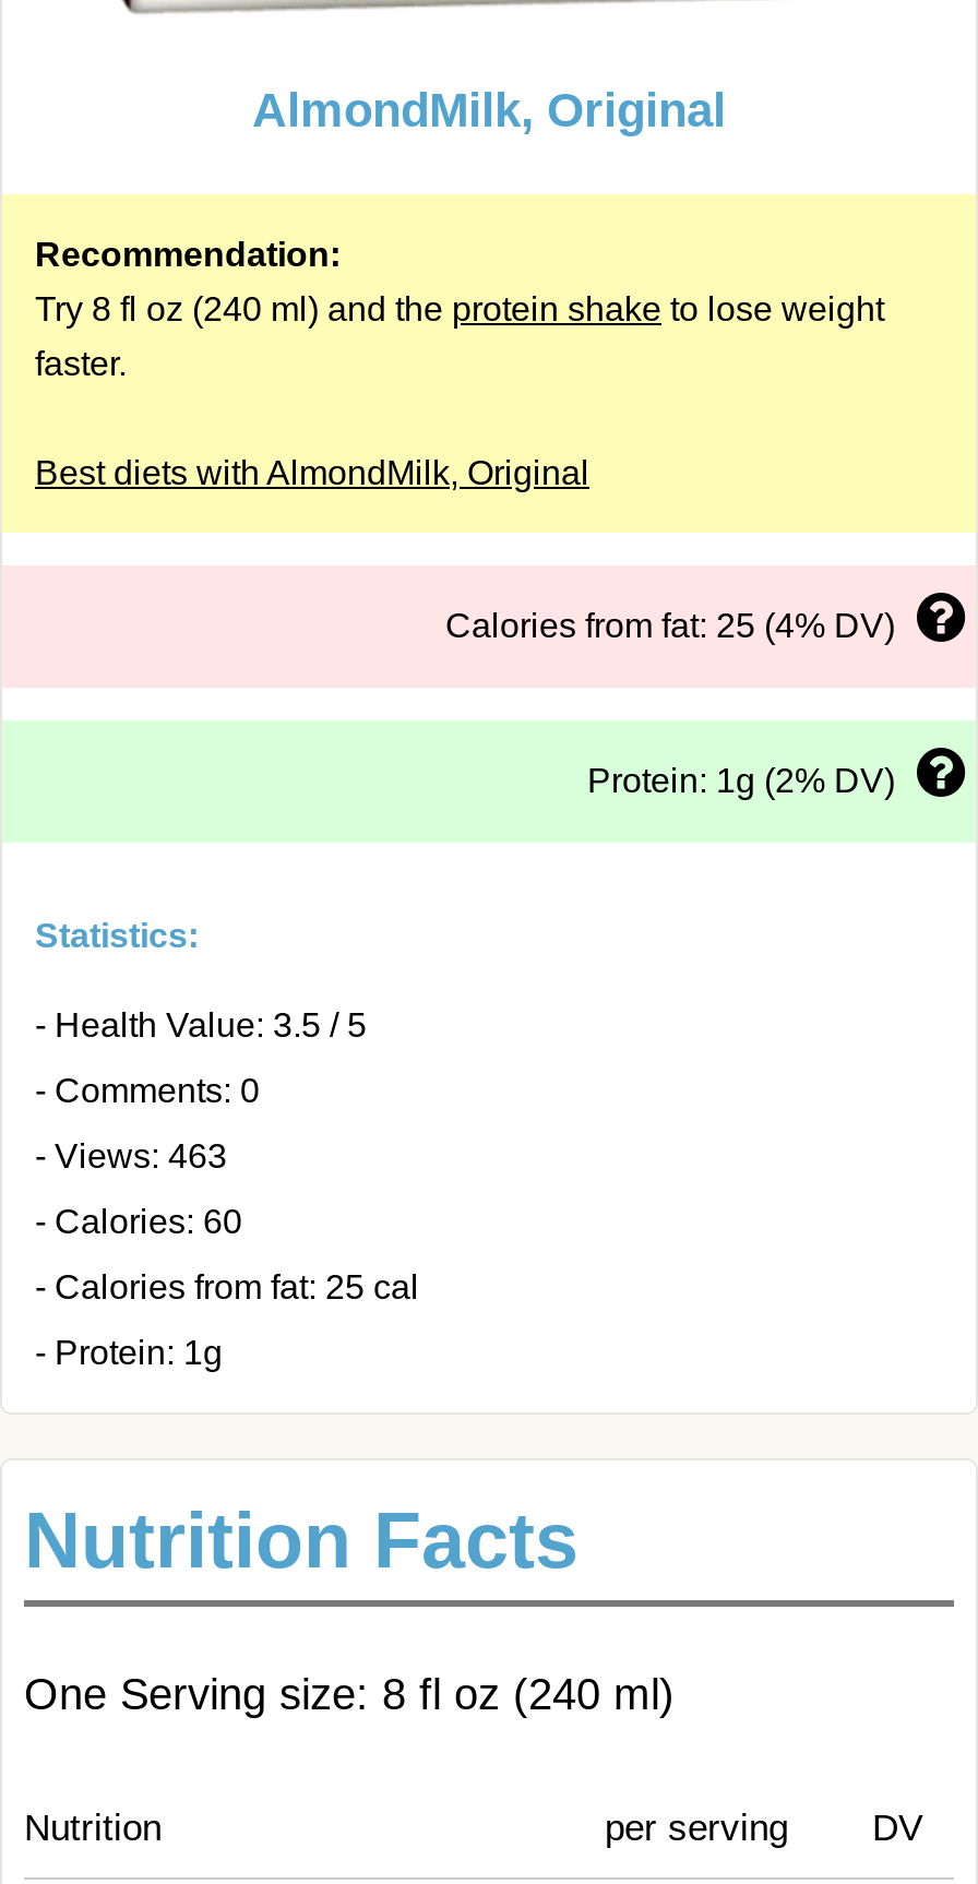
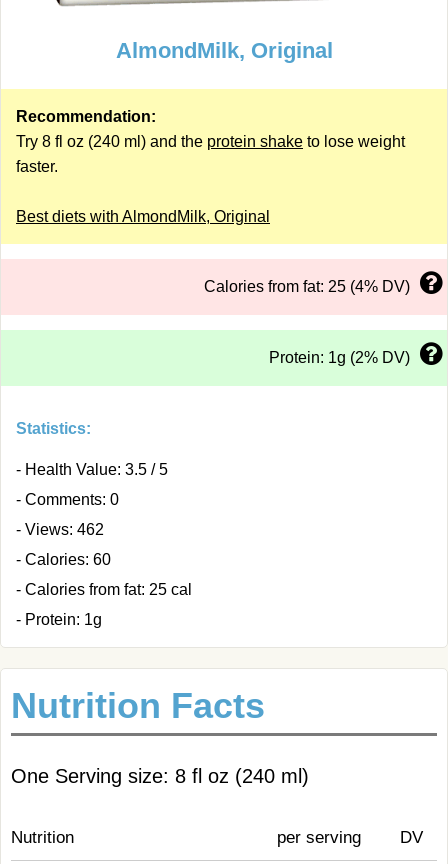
[35,1137,227,1174] - Views: 463 -> [16,521,104,538] - Views: 462

